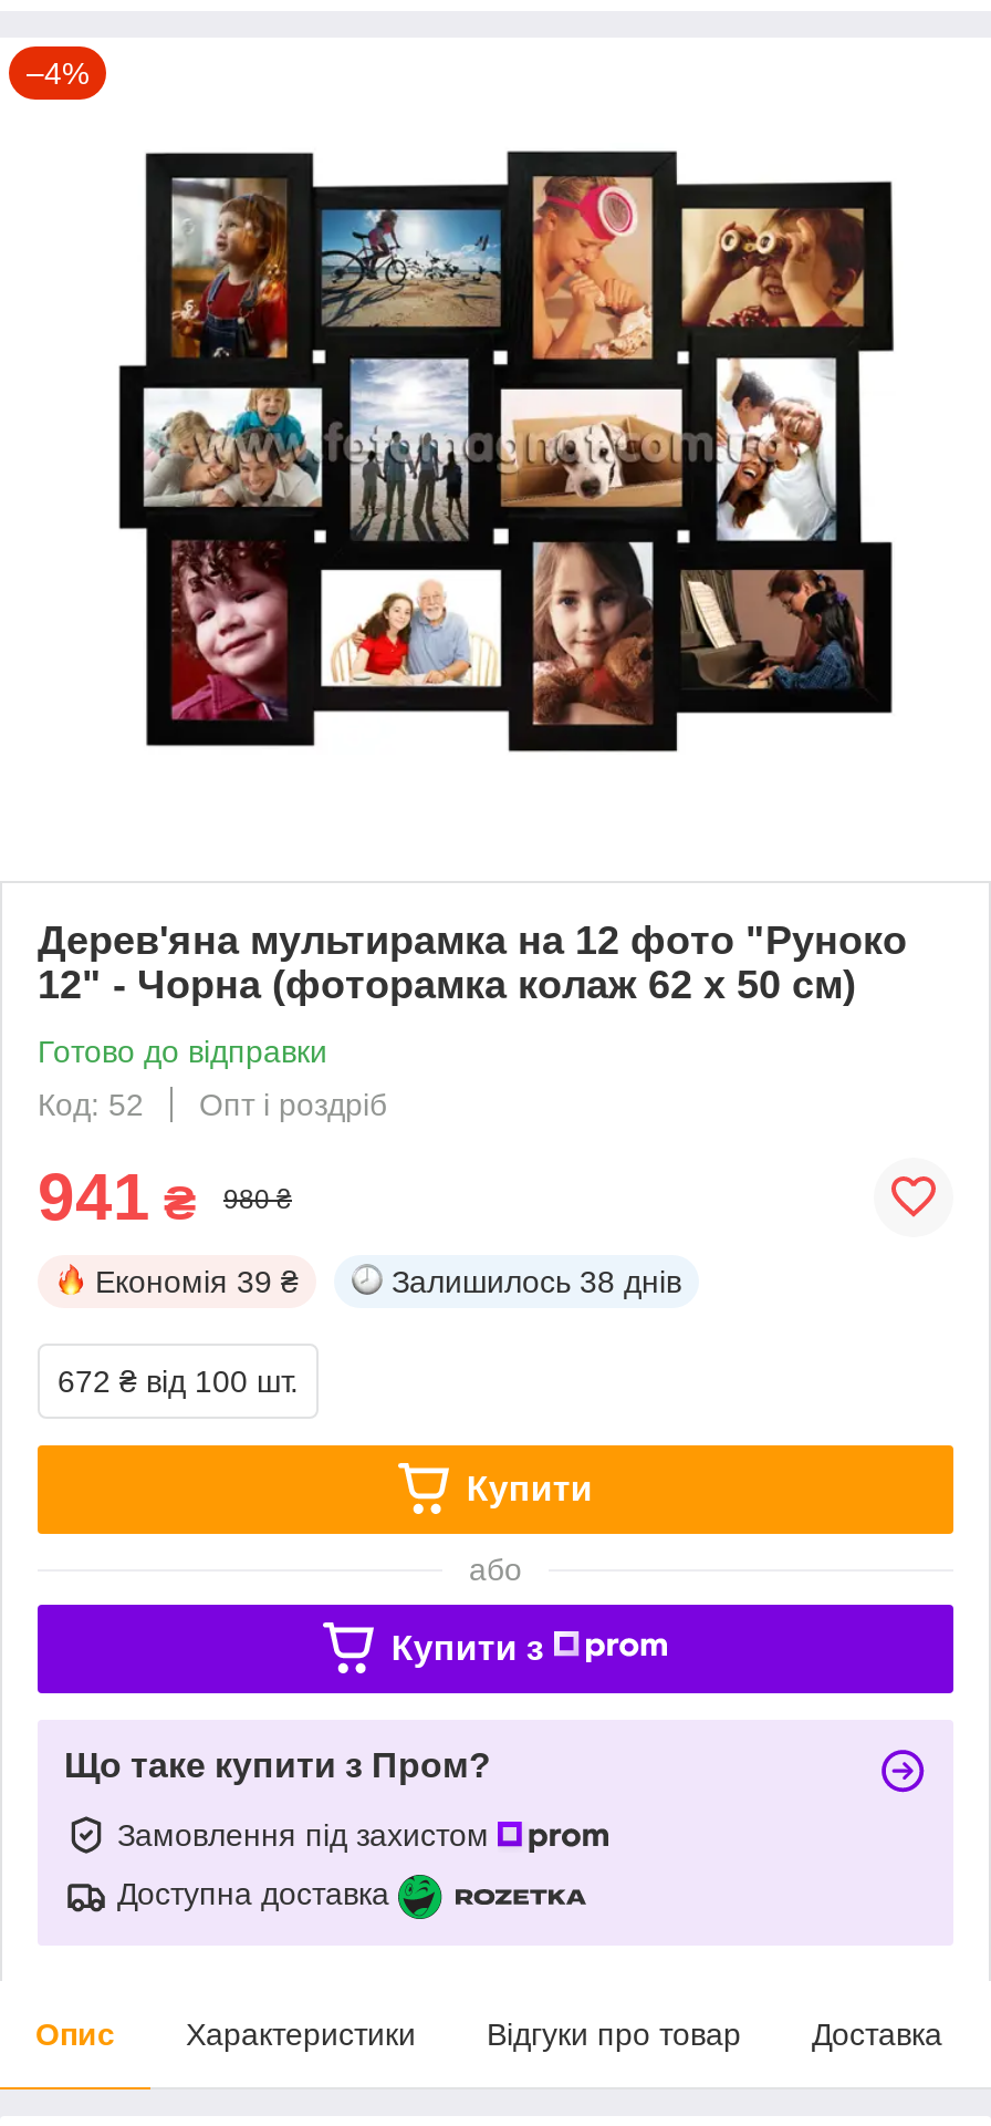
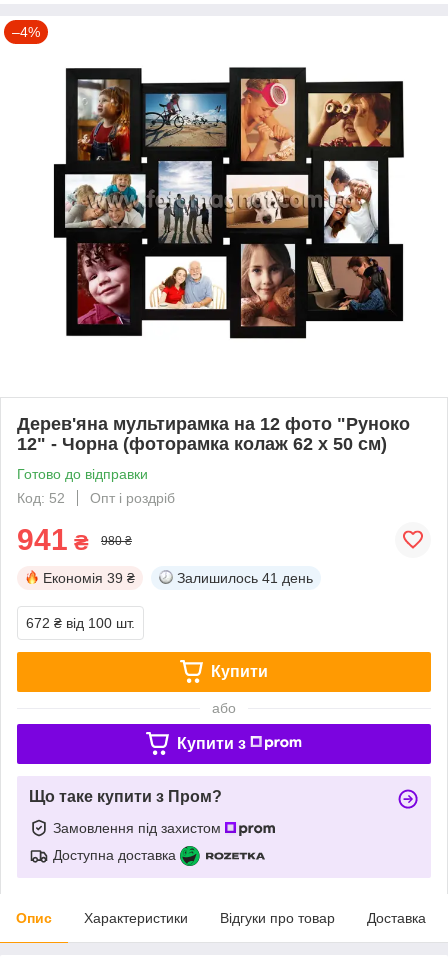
[392,1263,681,1299] Залишилось 38 днів -> [177,570,313,586] Залишилось 41 день

